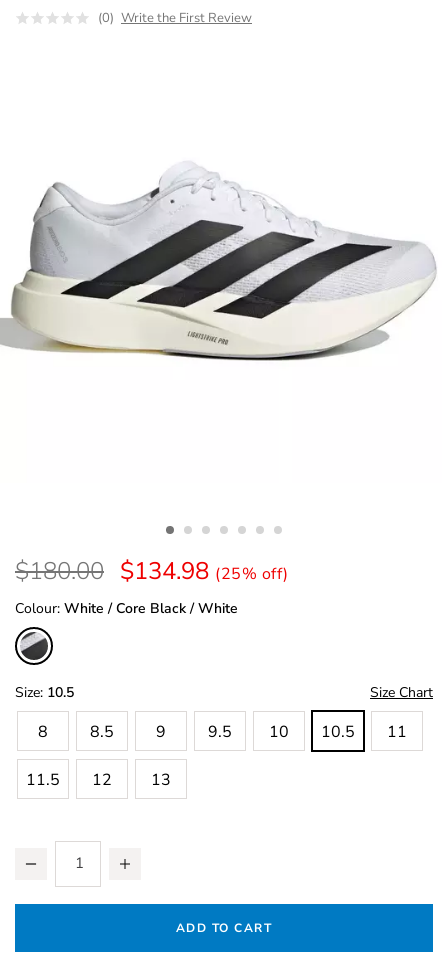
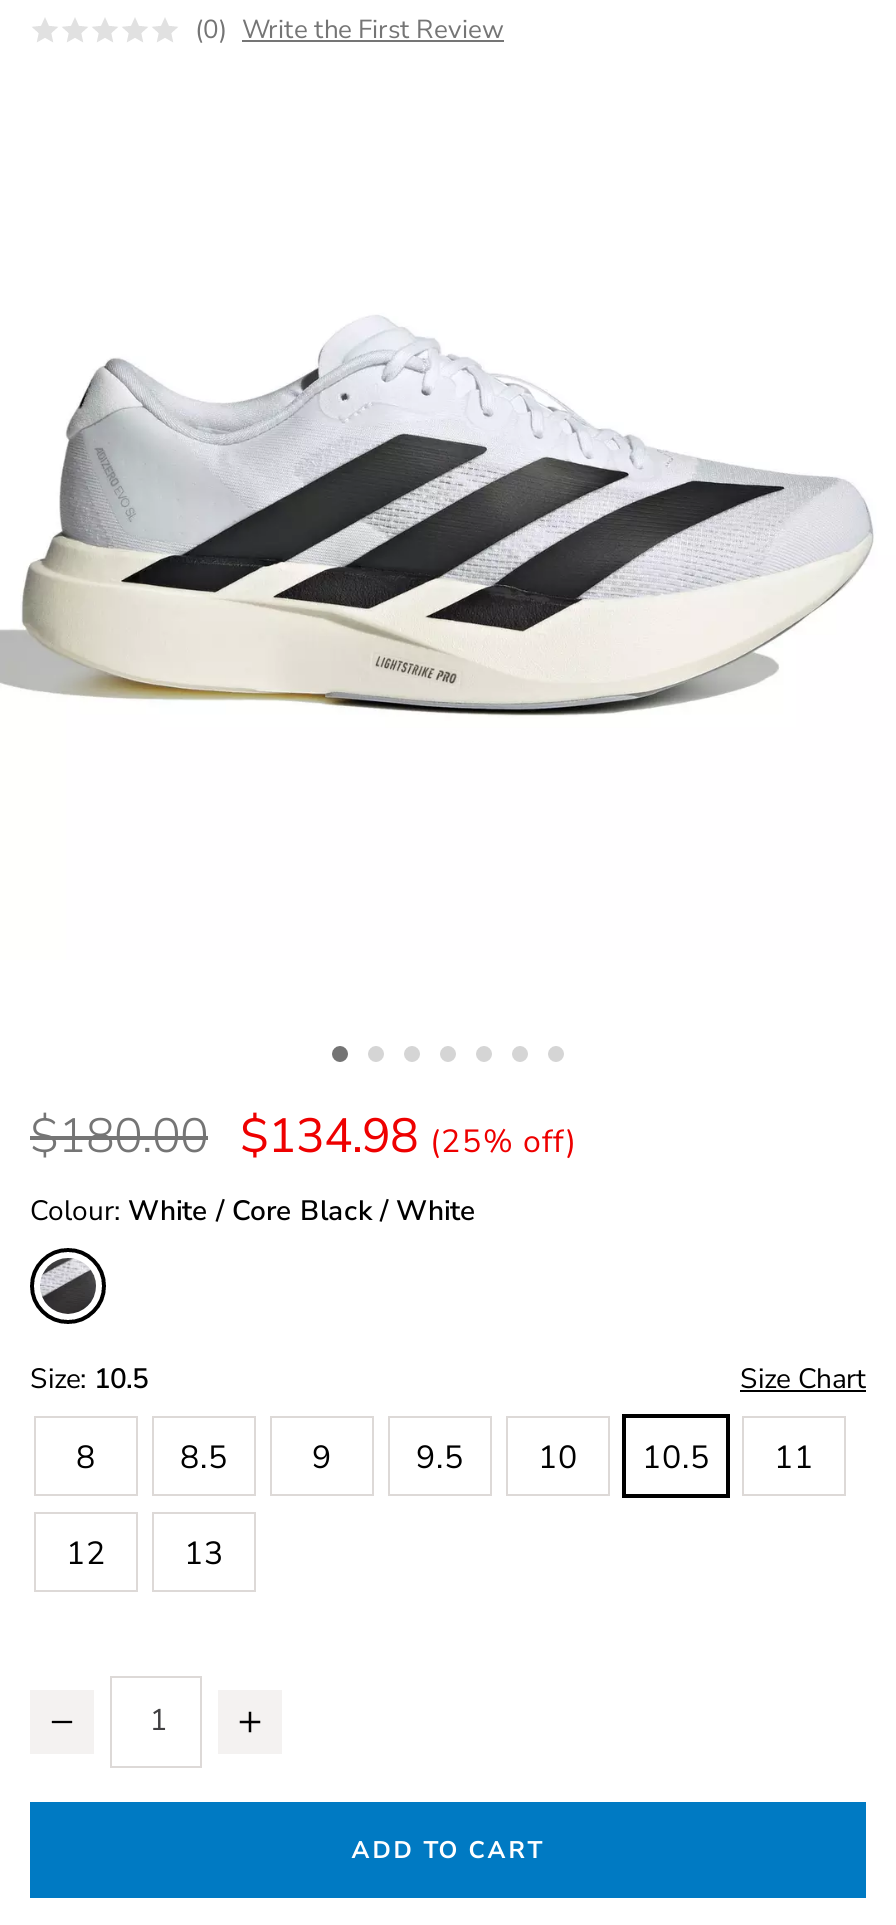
[26,769,60,791] 11.5 -> none

